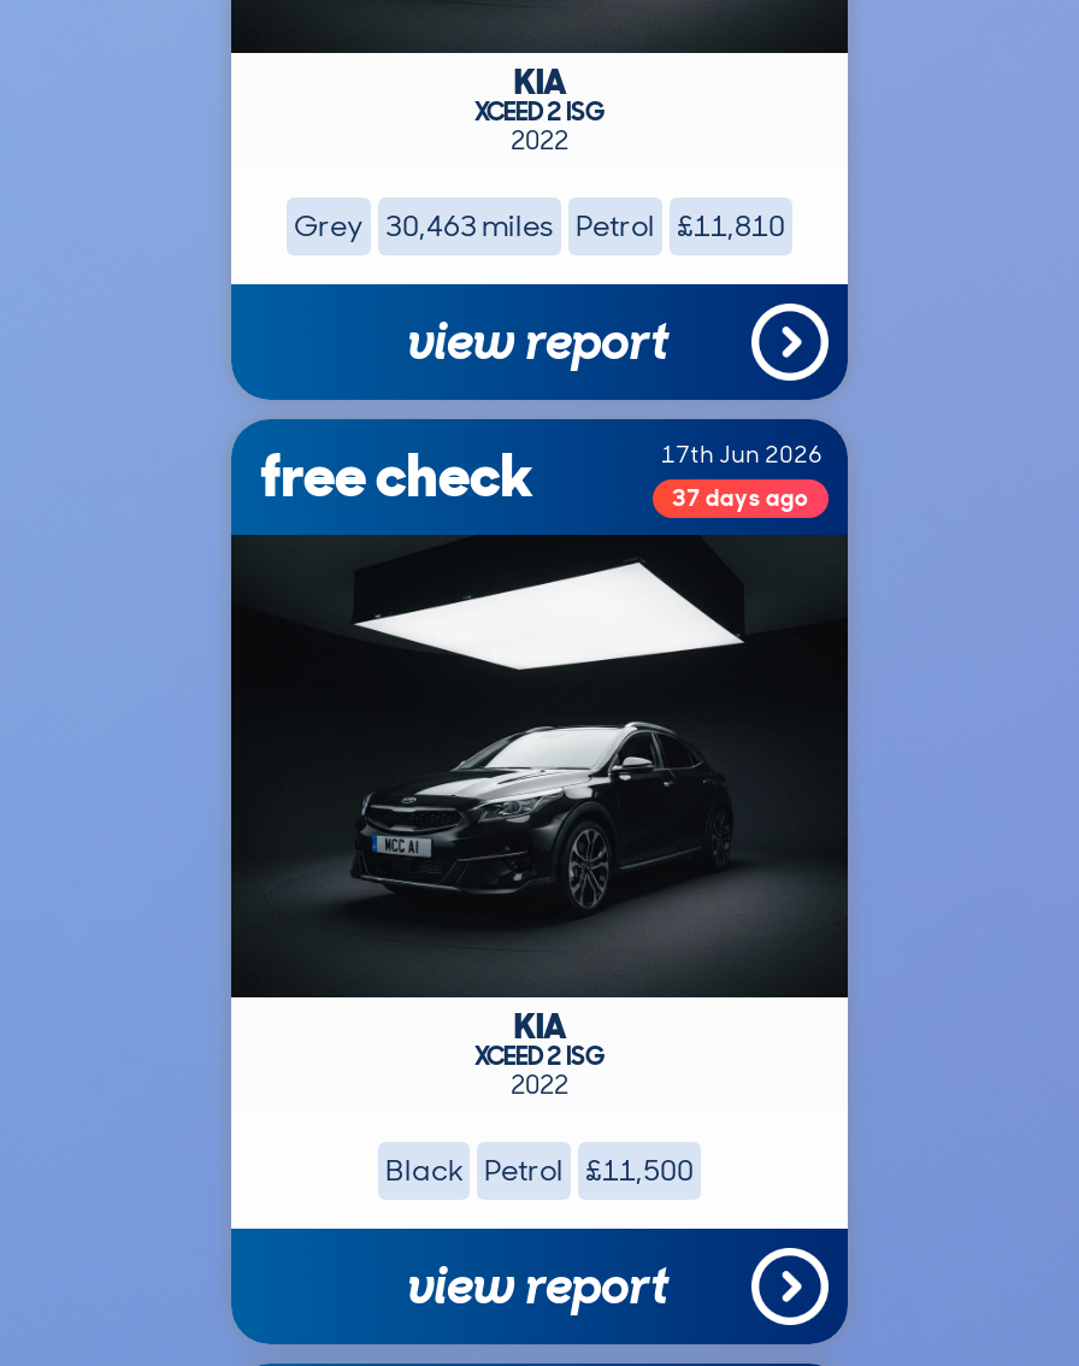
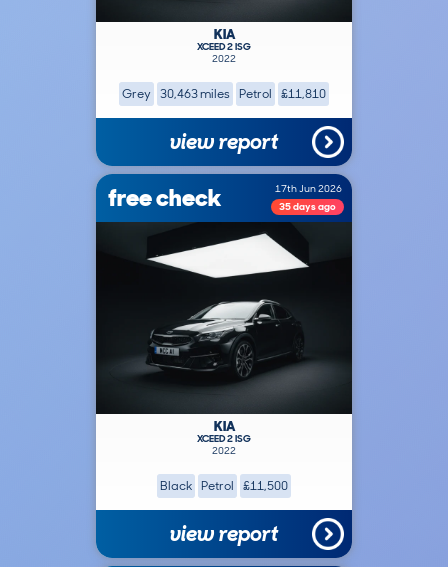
[672,482,809,513] 37 days ago -> [279,200,336,213] 35 days ago

